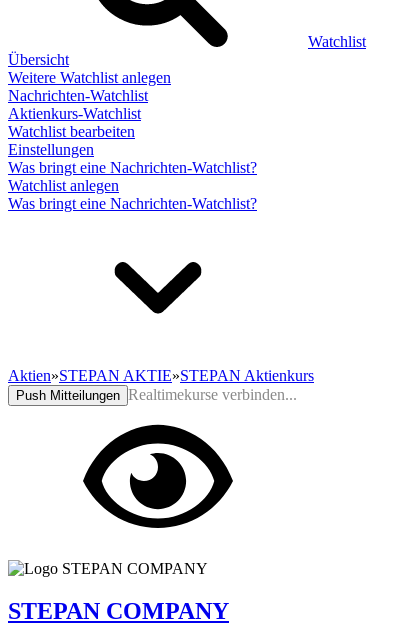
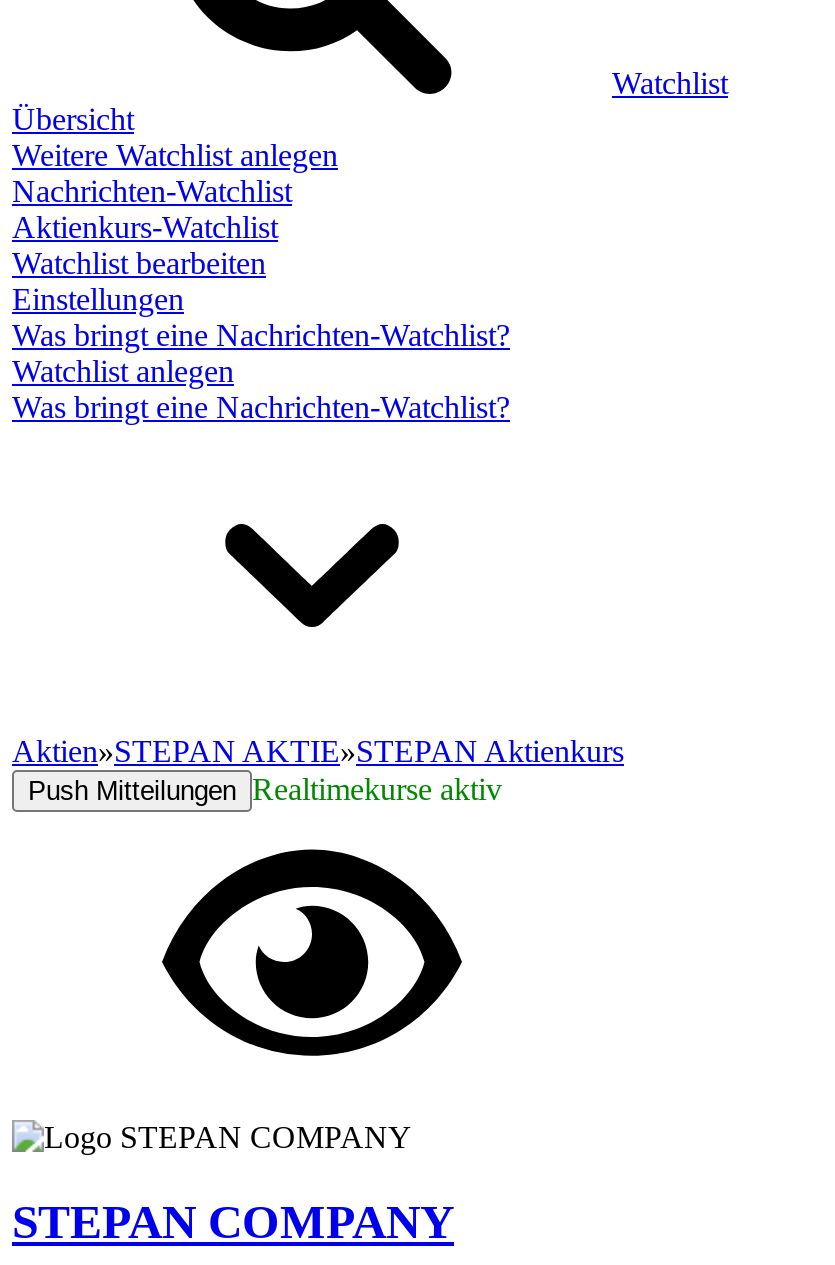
[16,386,297,403] Push Mitteilungen Realtimekurse verbinden... -> [28,772,502,806] Push Mitteilungen Realtimekurse aktiv

